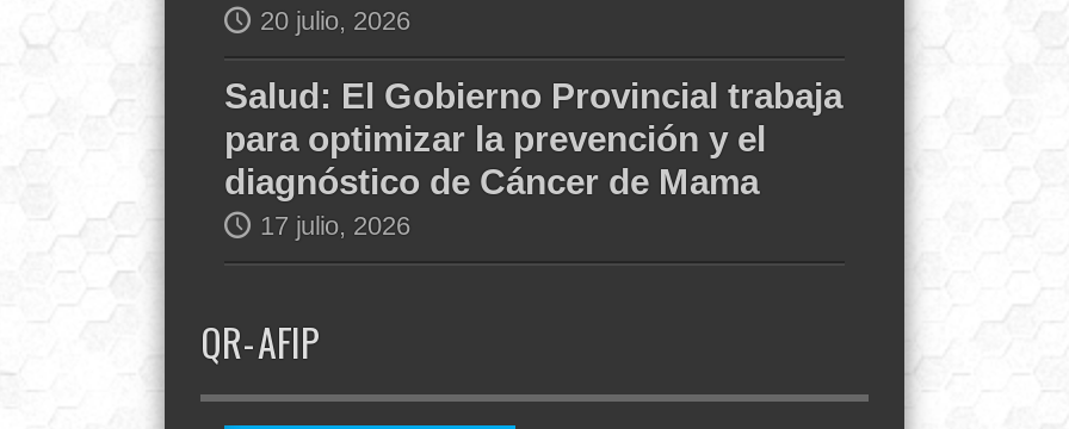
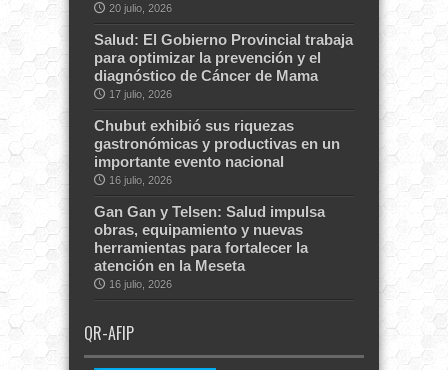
none -> [94,117,340,290] Chubut exhibió sus riquezas | gastronómicas y productivas en un | importante evento nacional | 16 julio, 2026 | Gan Gan y Telsen: Salud impulsa | obras, equipamiento y nuevas | herramientas para fortalecer la | atención en la Meseta | 16 julio, 2026

